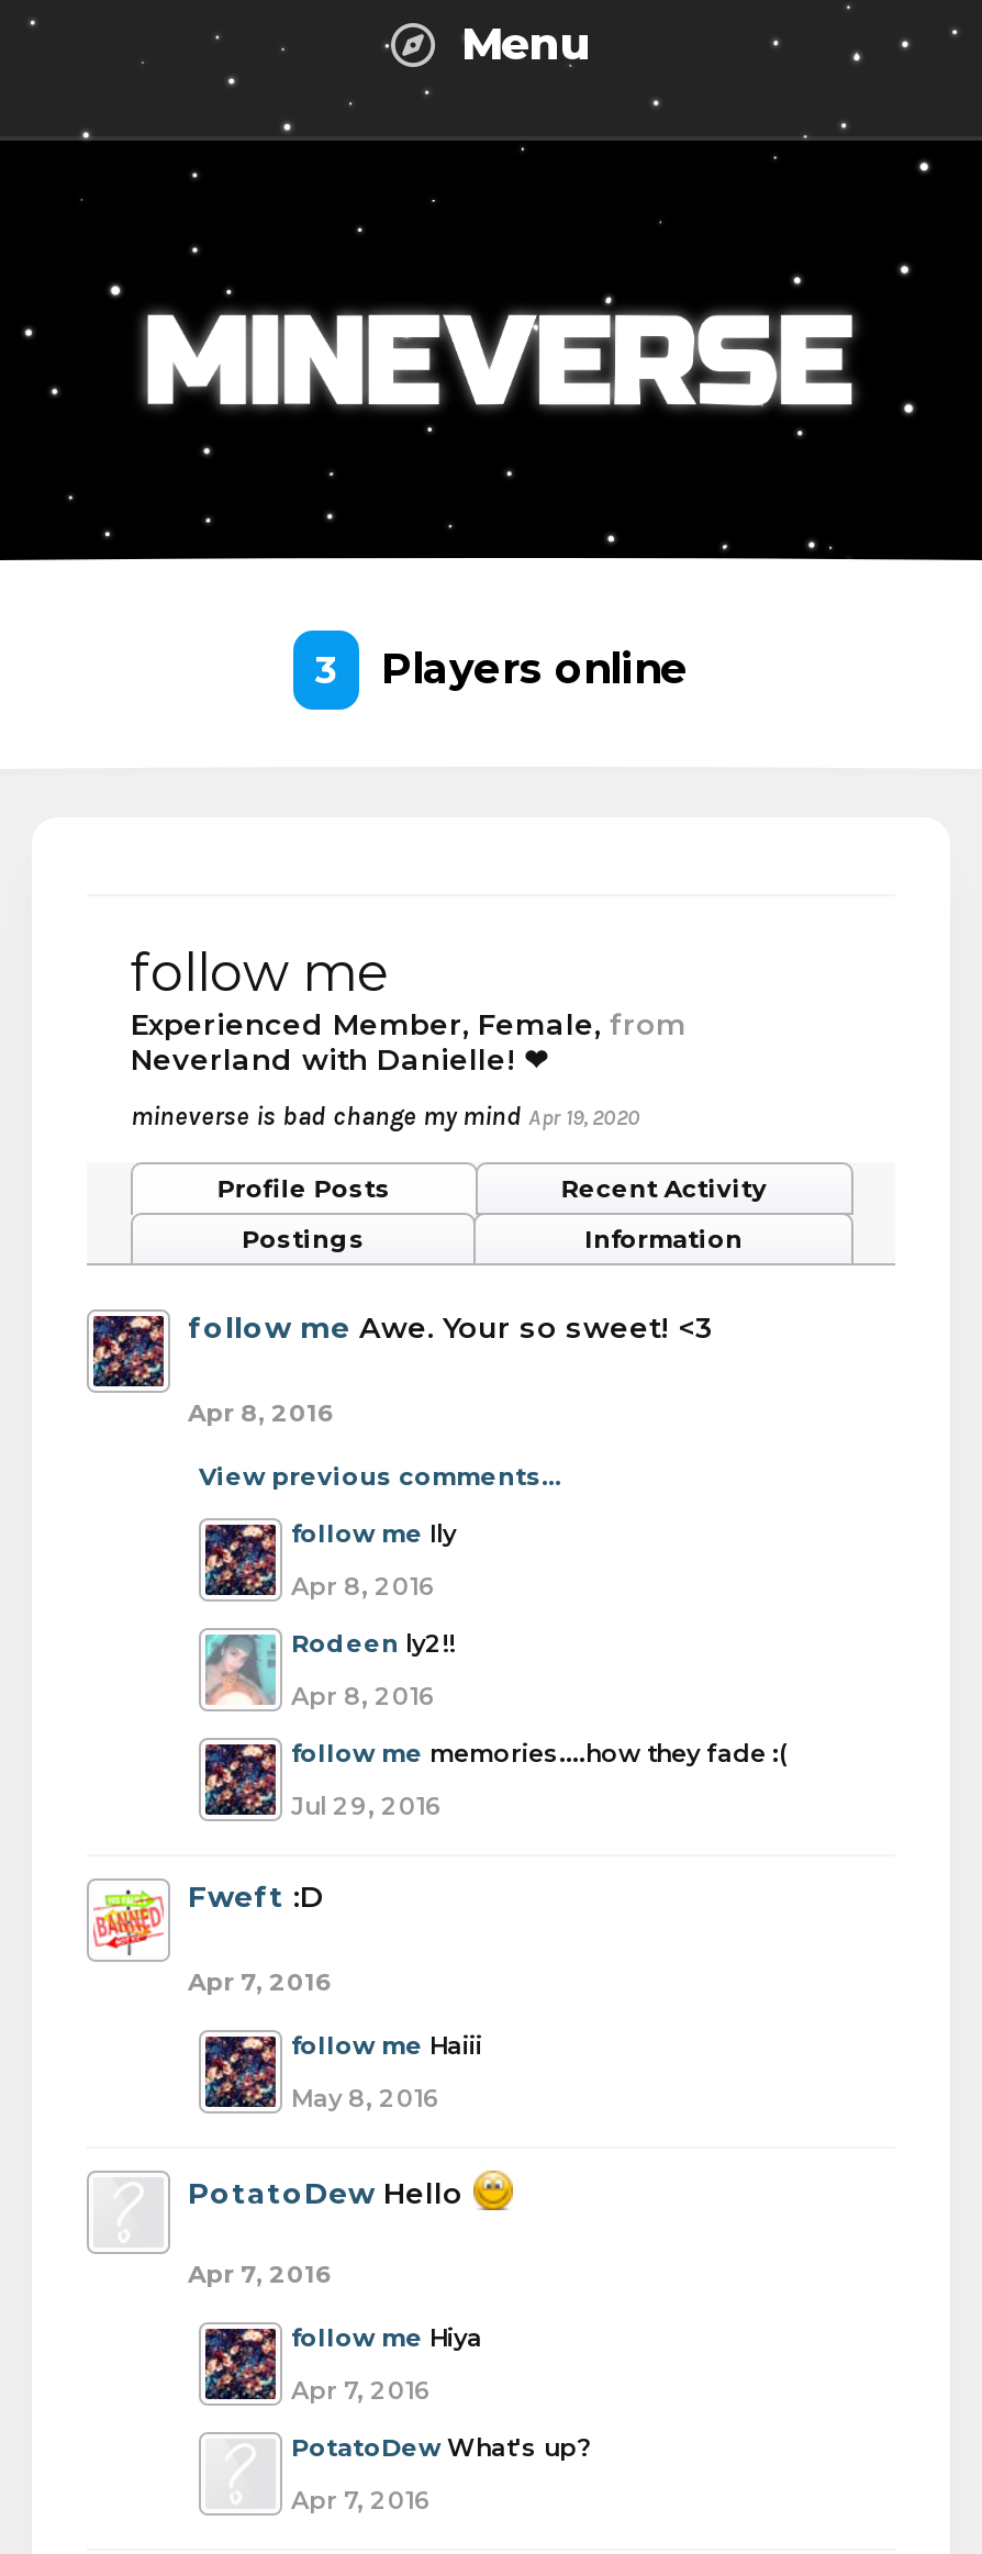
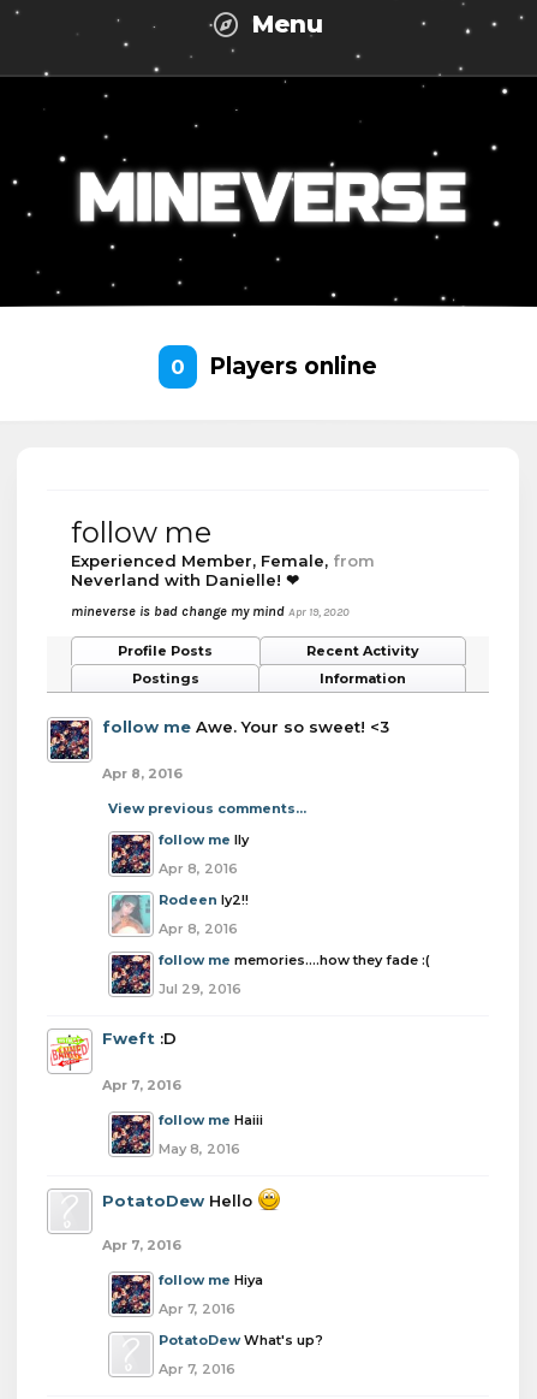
[315,644,689,694] 3 Players online -> [171,352,377,380] 0 Players online

